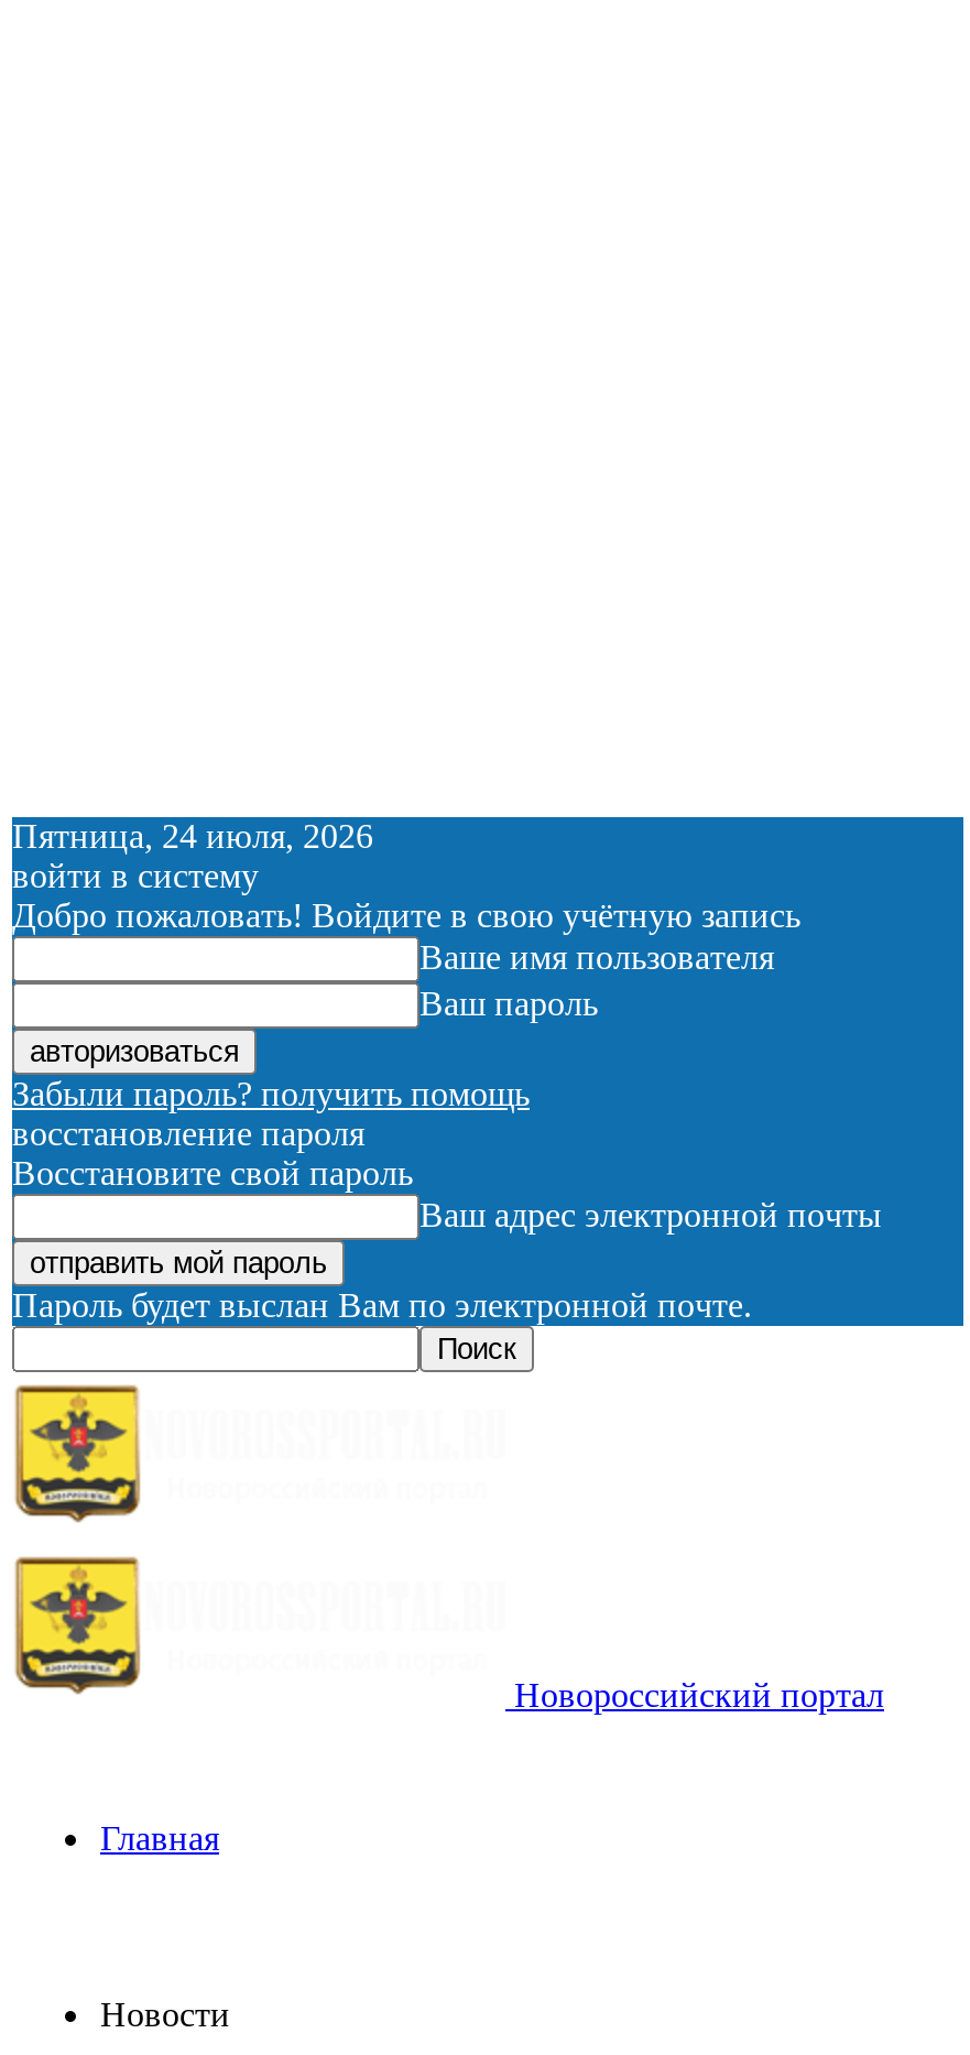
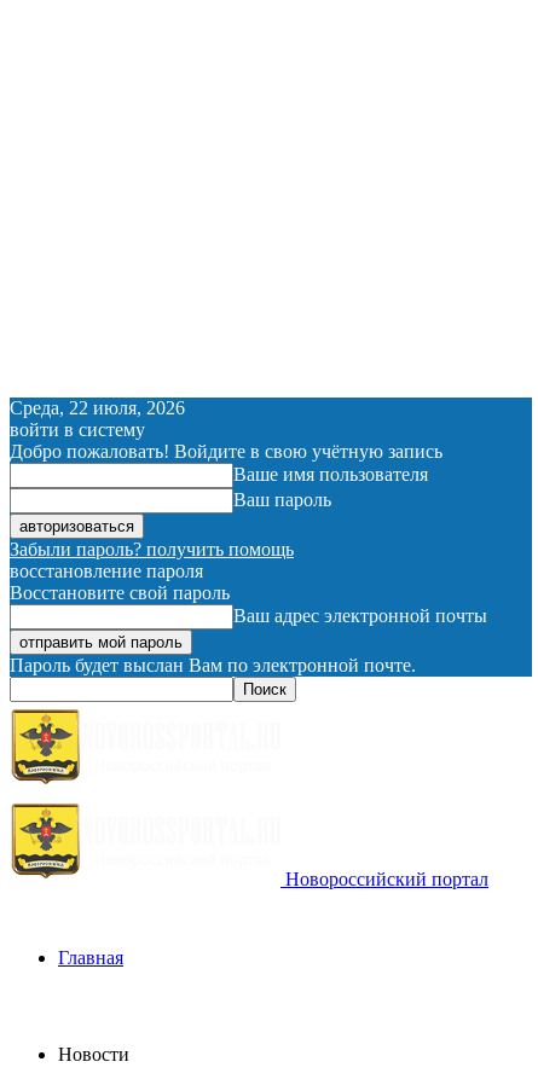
[12,817,373,855] Пятница, 24 июля, 2026 -> [10,398,185,418] Среда, 22 июля, 2026

